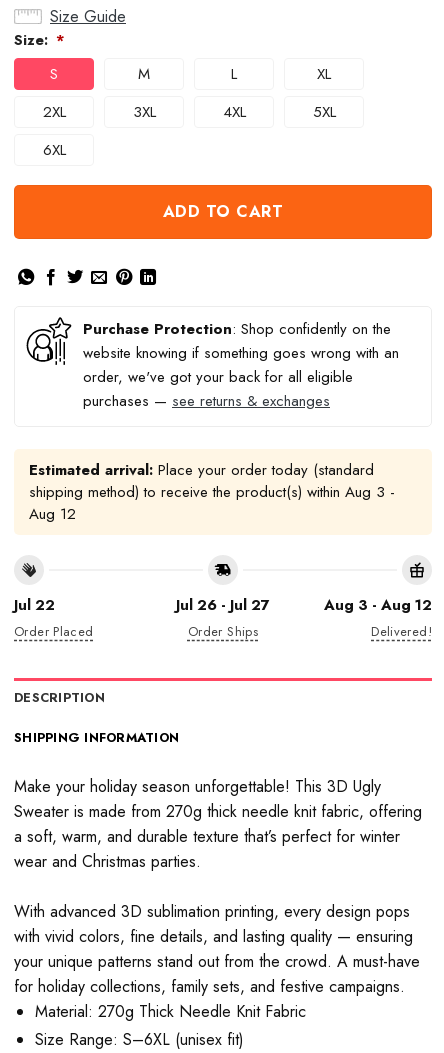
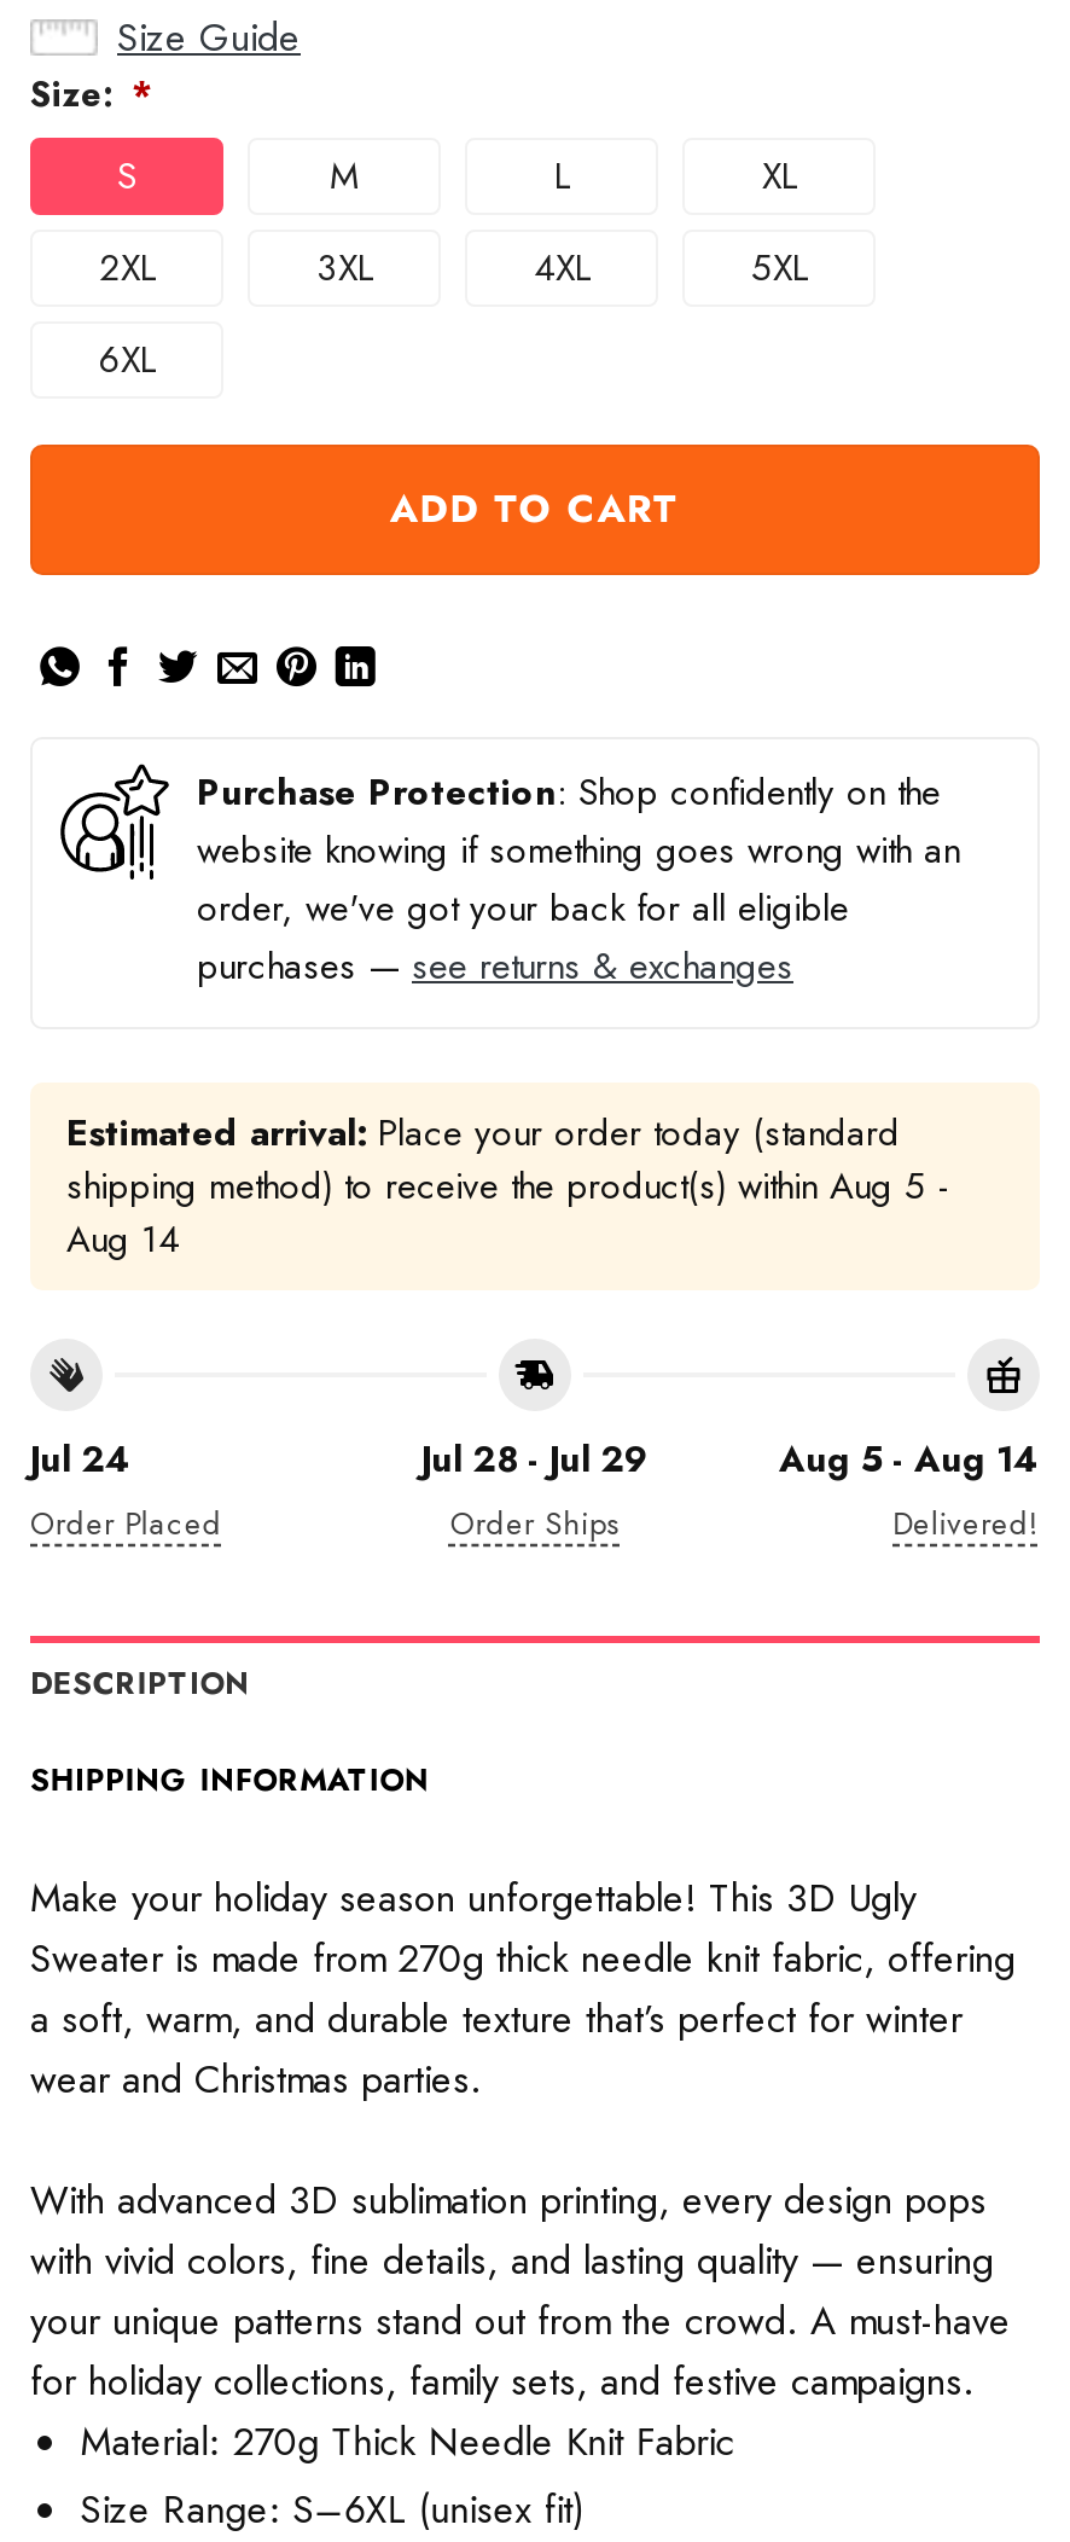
[29,481,395,503] shipping method) to receive the product(s) within Aug 3 - -> [66,1161,950,1214] shipping method) to receive the product(s) within Aug 5 -
[29,503,76,525] Aug 12 -> [66,1214,180,1267] Aug 14
[14,594,55,615] Jul 22 -> [30,1432,132,1483] Jul 24
[176,594,270,615] Jul 26 - Jul 27 -> [421,1432,649,1483] Jul 28 - Jul 29
[324,594,432,615] Aug 3 - Aug 12 -> [779,1432,1040,1483] Aug 5 - Aug 14

